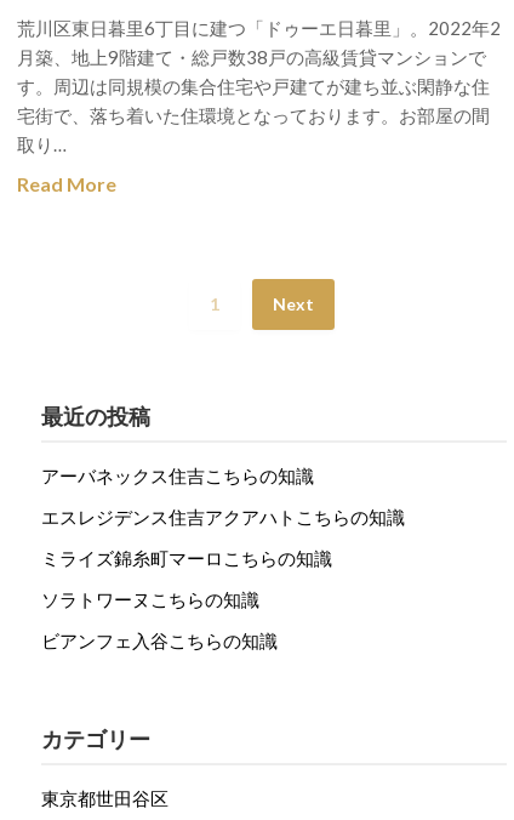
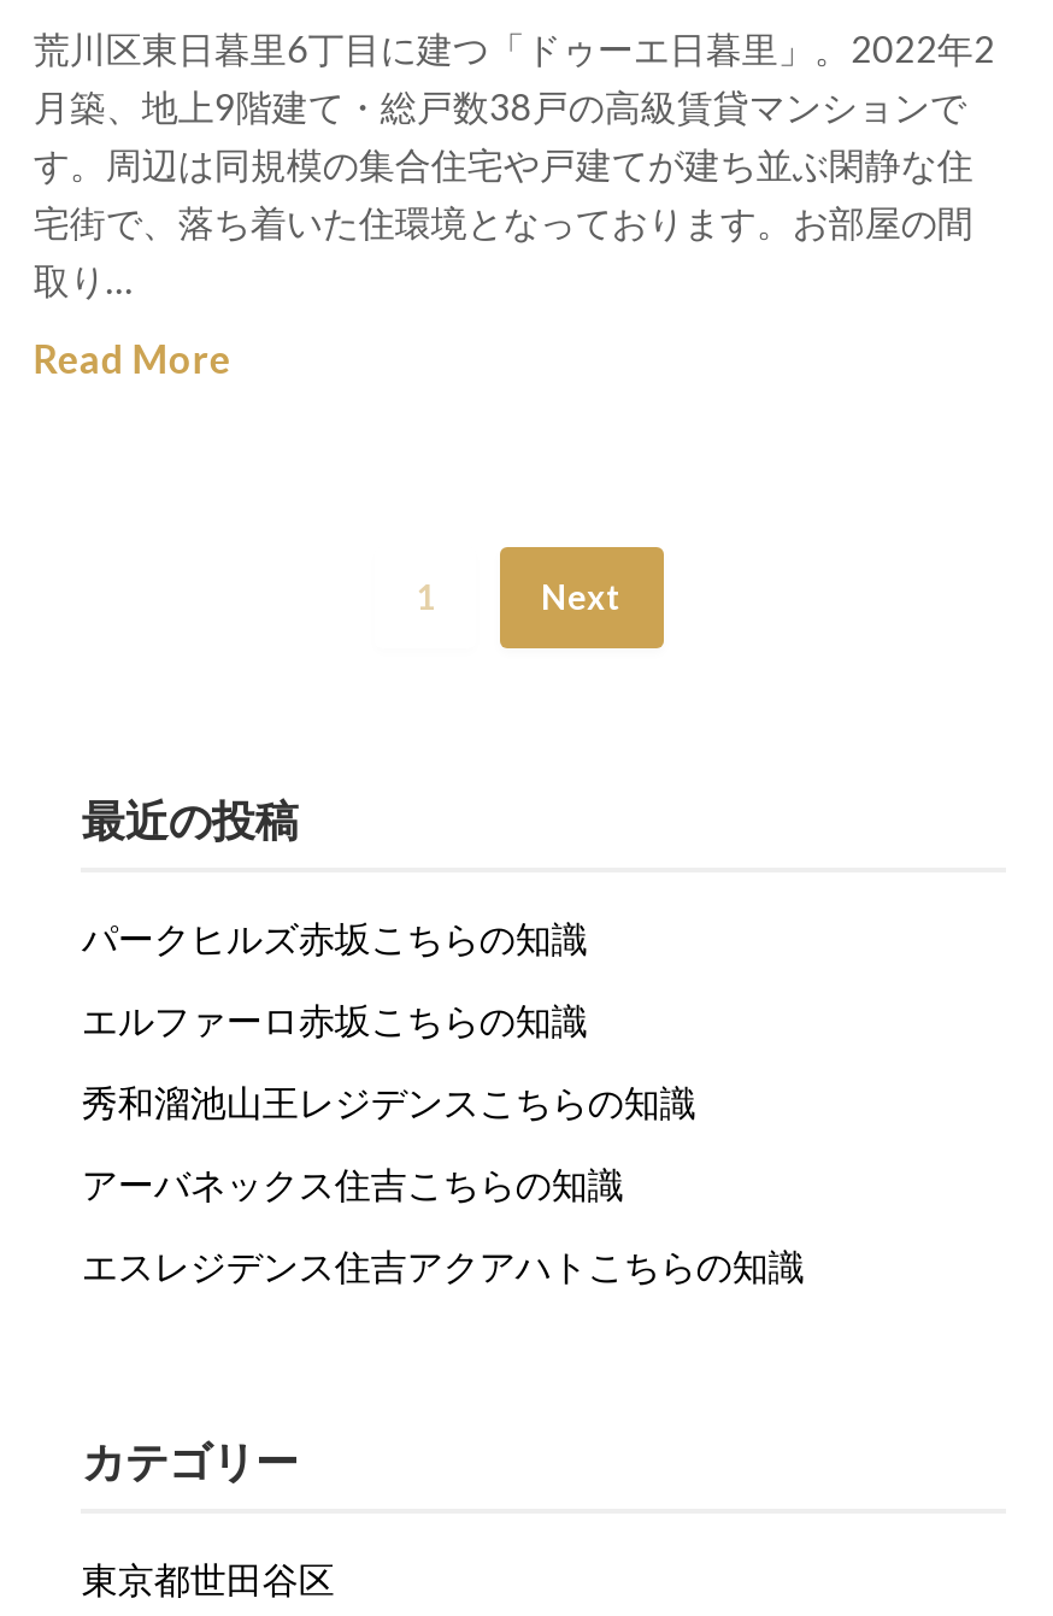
none -> [82,916,696,1123] パークヒルズ赤坂こちらの知識 | エルファーロ赤坂こちらの知識 | 秀和溜池山王レジデンスこちらの知識
moved [42,465,405,528] -> [82,1162,805,1287]: アーバネックス住吉こちらの知識 | エスレジデンス住吉アクアハトこちらの知識
[42,547,333,651] ミライズ錦糸町マーロこちらの知識 | ソラトワーヌこちらの知識 | ビアンフェ入谷こちらの知識 -> none

